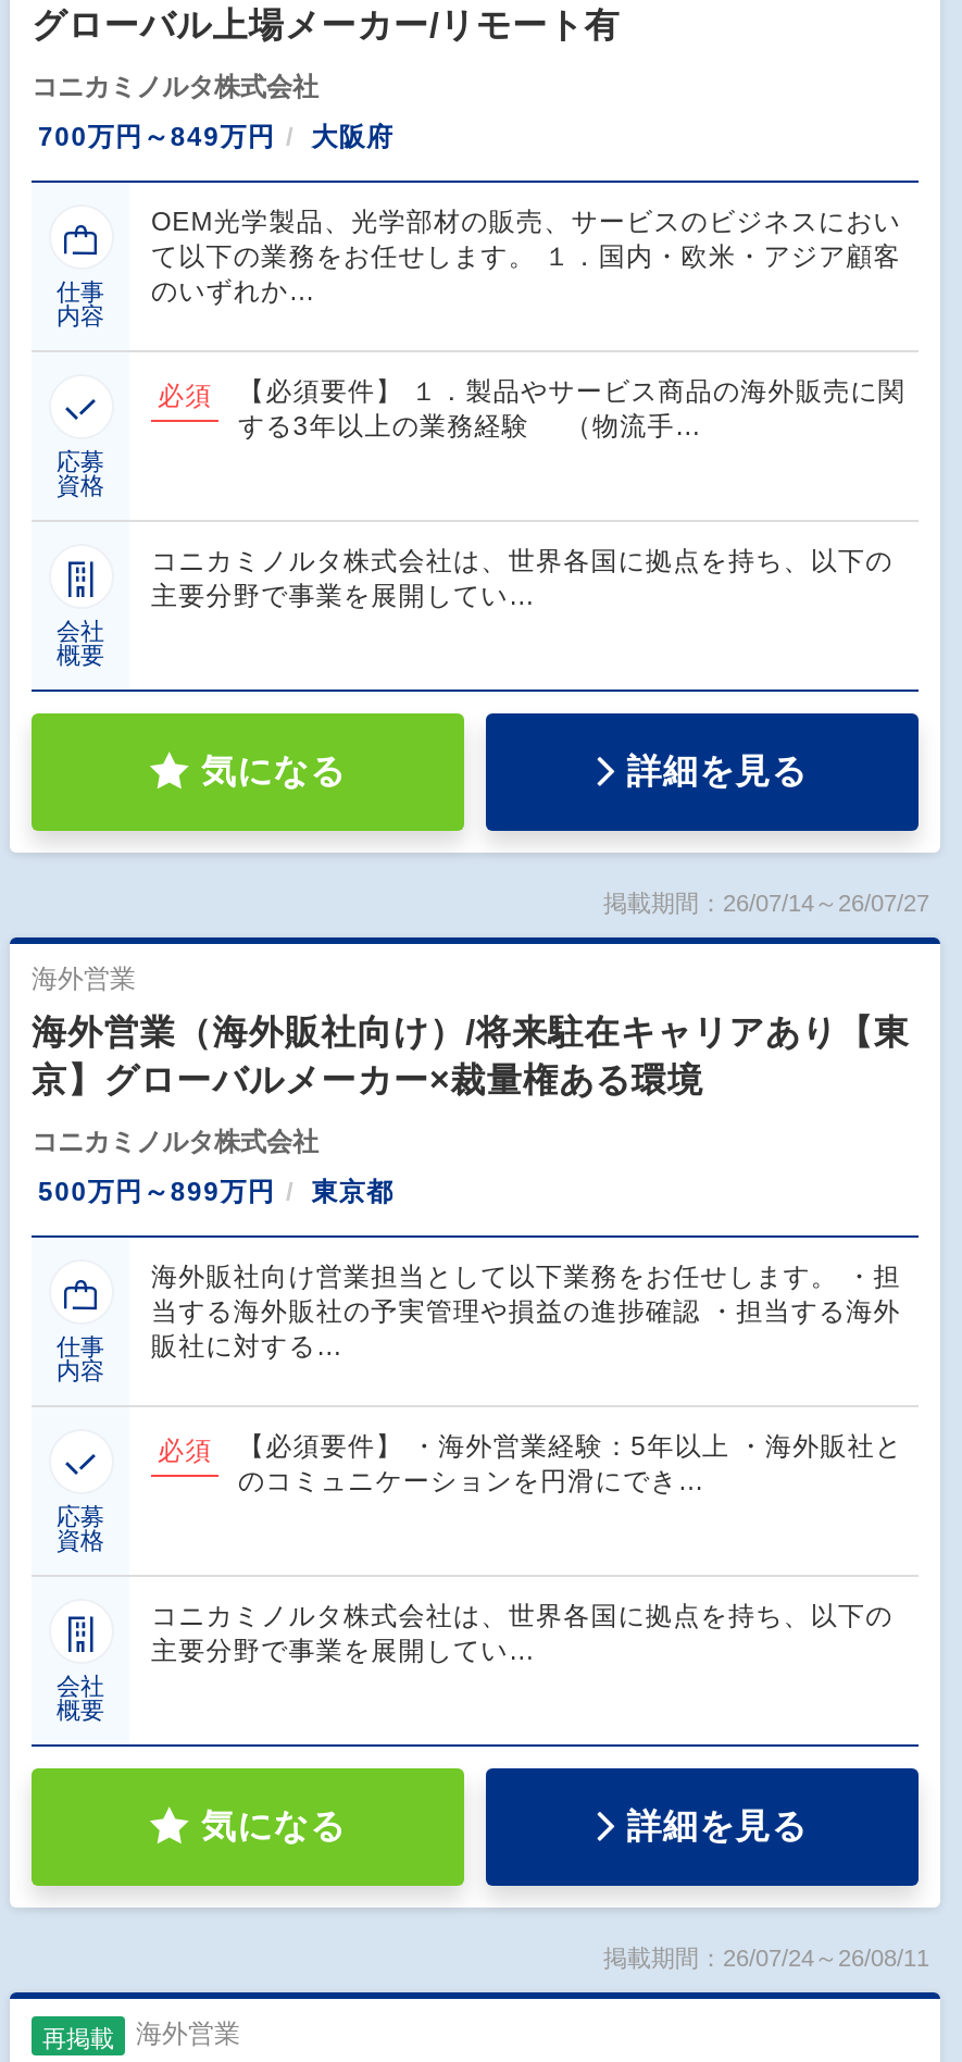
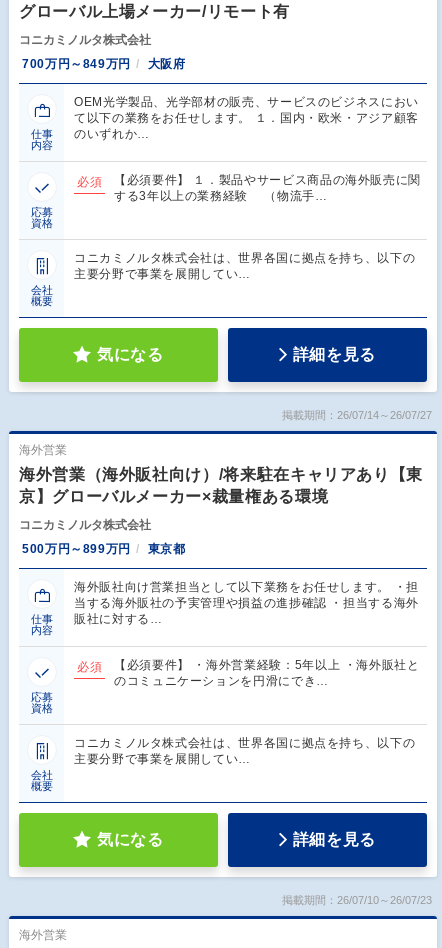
[42,1946,929,2052] 掲載期間：26/07/24～26/08/11 | 再掲載 -> [282,894,432,906] 掲載期間：26/07/10～26/07/23

